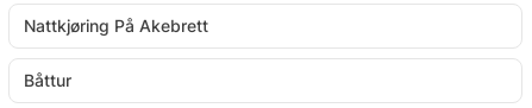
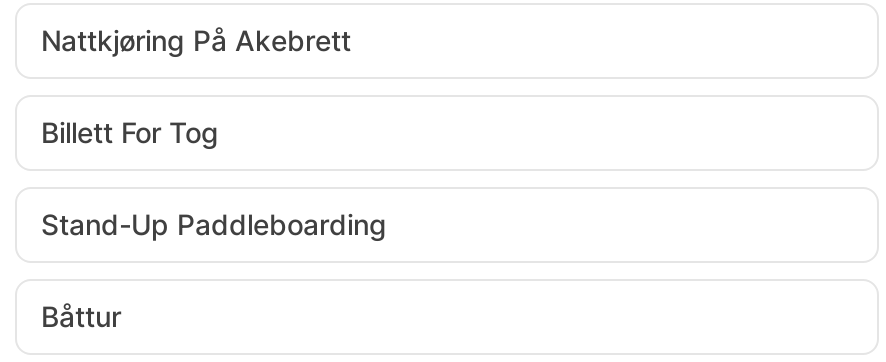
none -> [41,115,387,241] Billett For Tog | Stand-Up Paddleboarding

